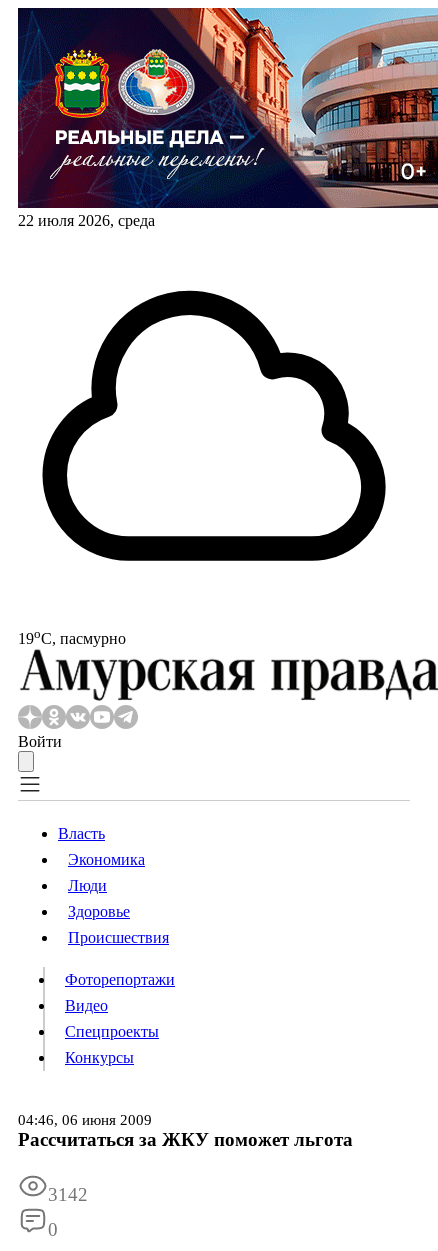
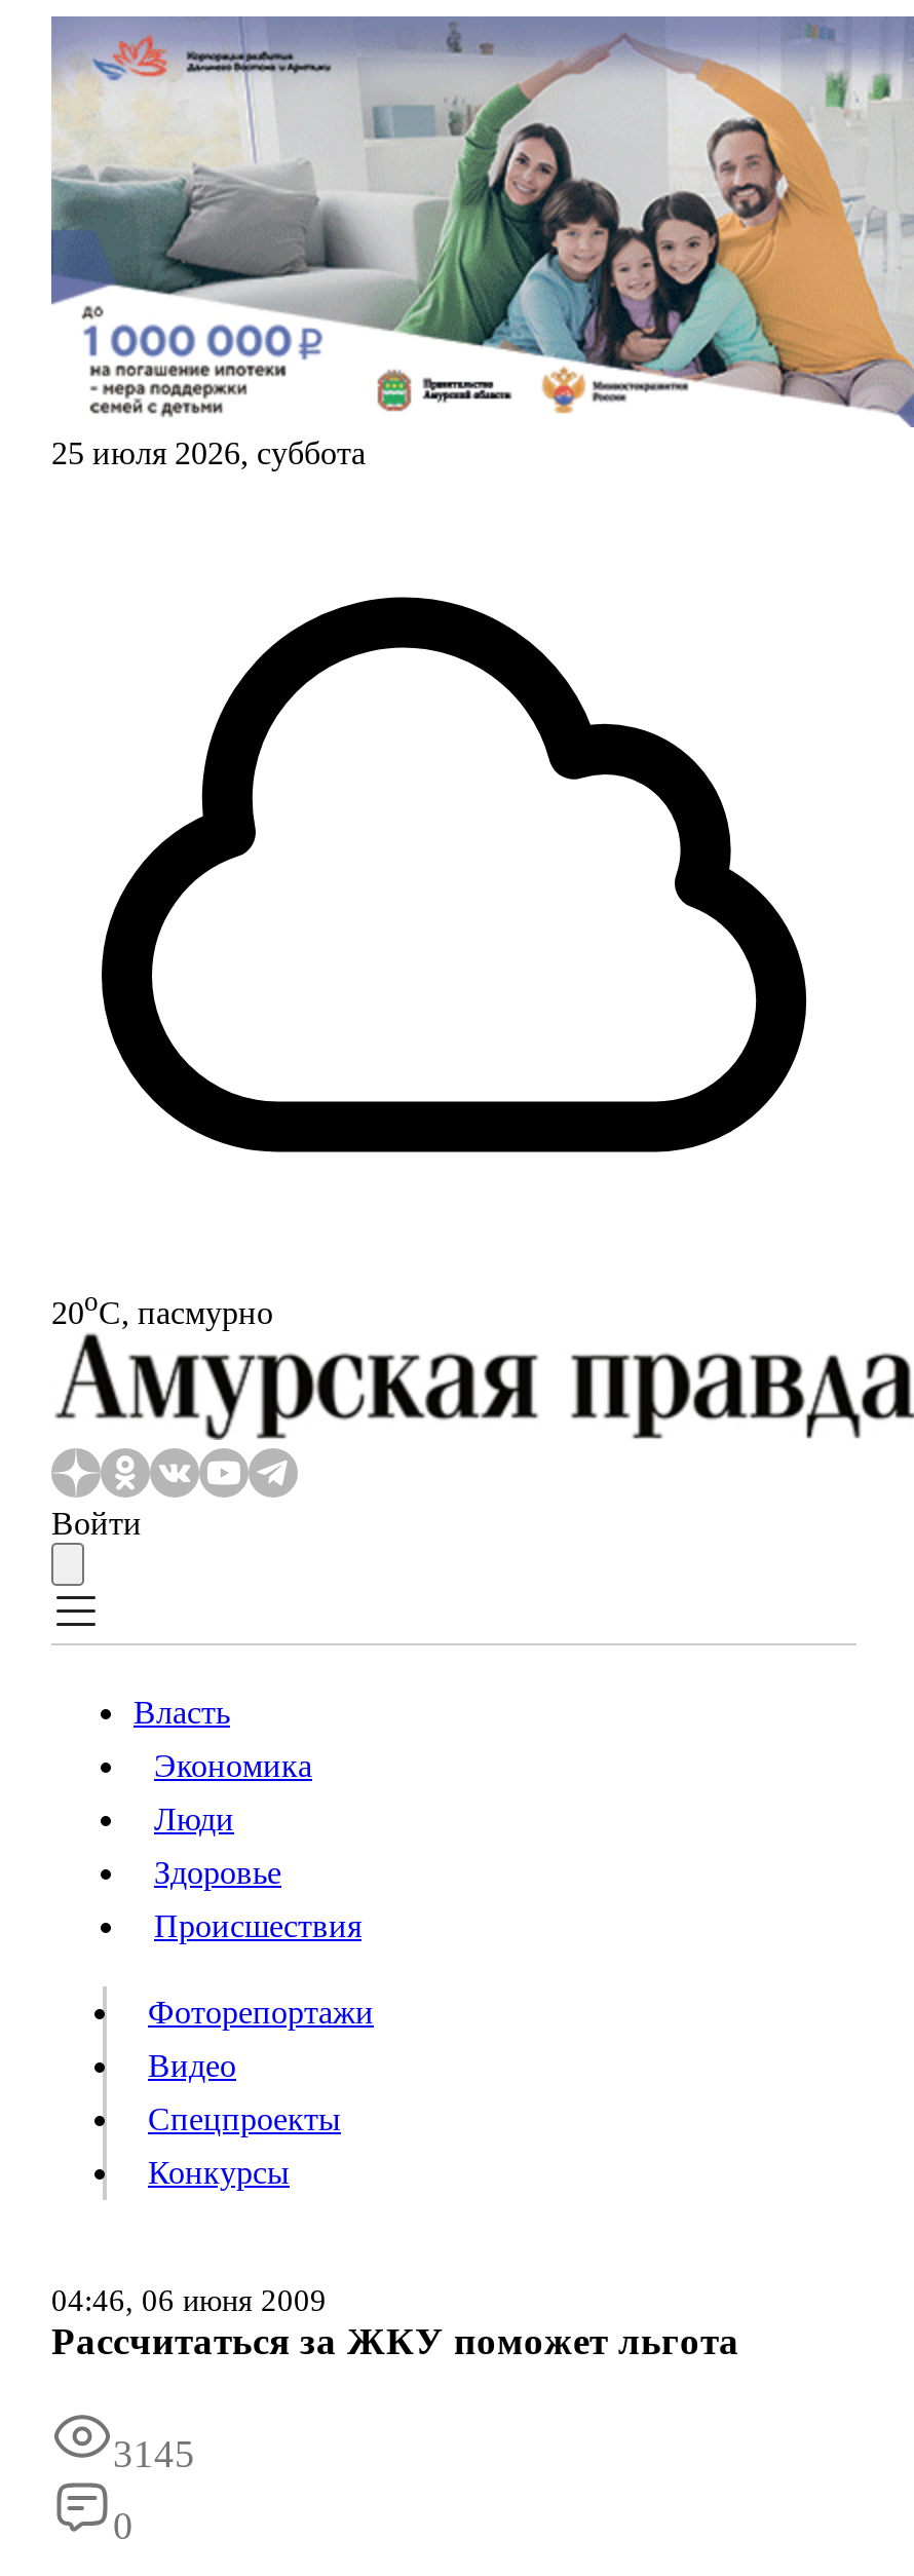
[17,7,435,229] [image] | 22 июля 2026, среда -> [49,14,908,470] [image] | 25 июля 2026, суббота
[18,626,126,647] 19oС, пасмурно -> [51,1286,273,1330] 20oС, пасмурно
[48,1184,88,1205] 3142 -> [113,2433,195,2476] 3145

